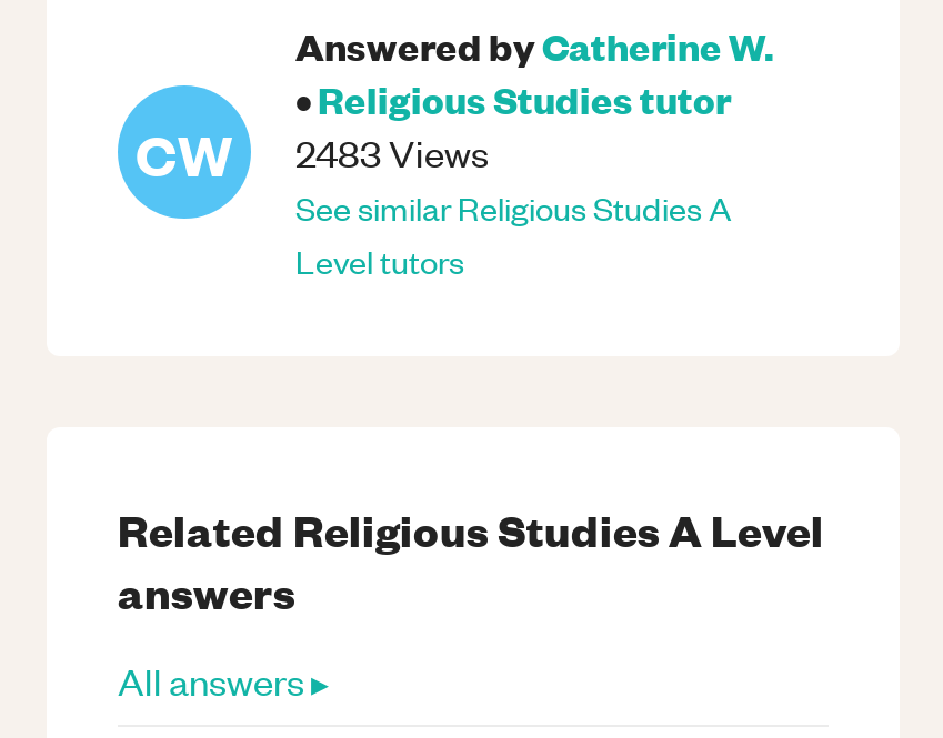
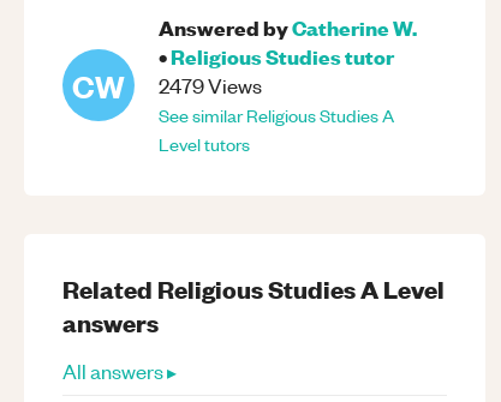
[136,117,489,188] CW 2483 Views -> [72,66,262,104] CW 2479 Views

